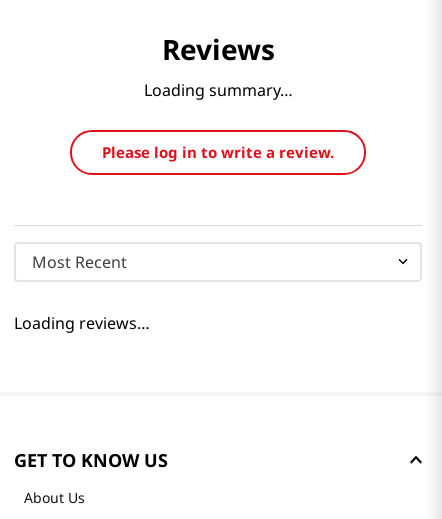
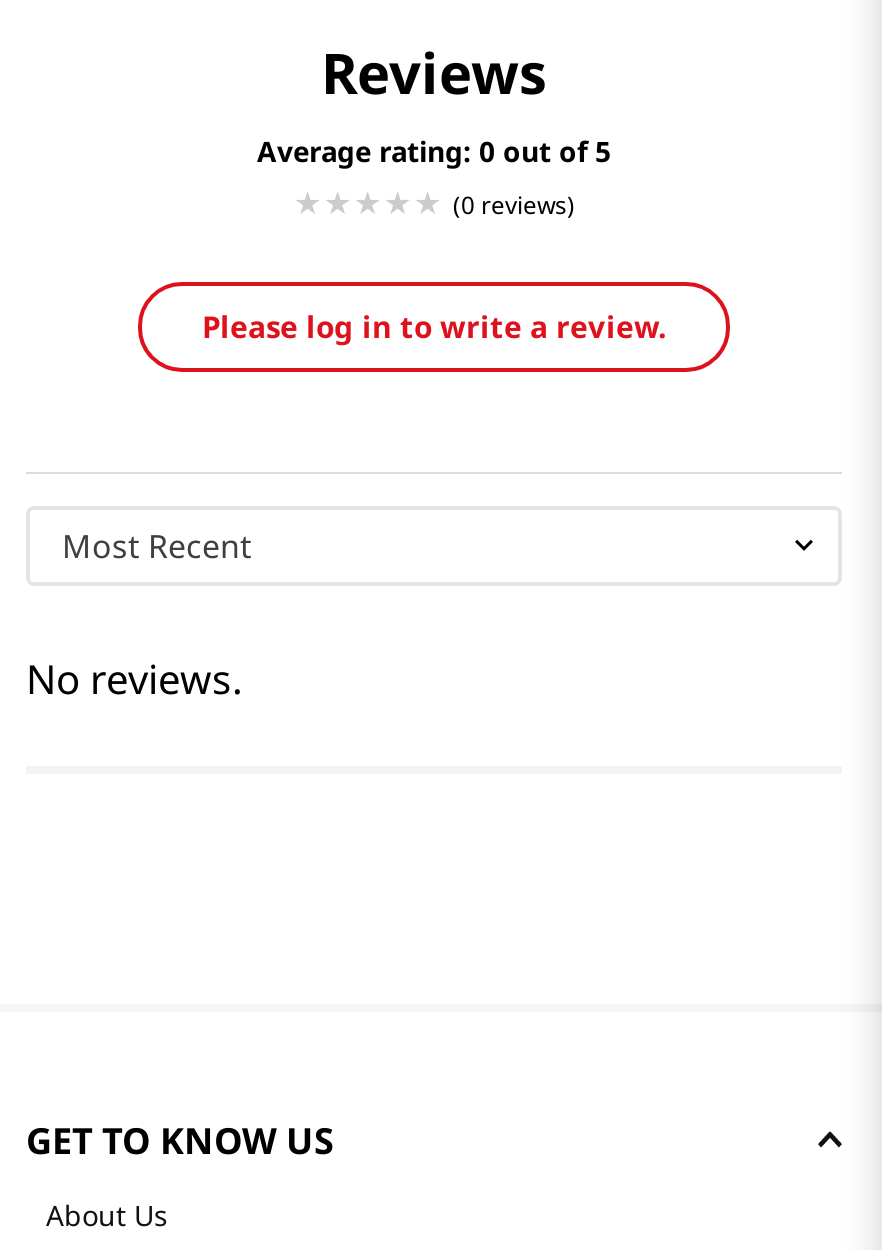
[143,79,292,101] Loading summary… -> [257,132,575,221] Average rating: 0 | (0 reviews)
[14,312,150,334] Loading reviews… -> [26,652,242,706] No reviews.

